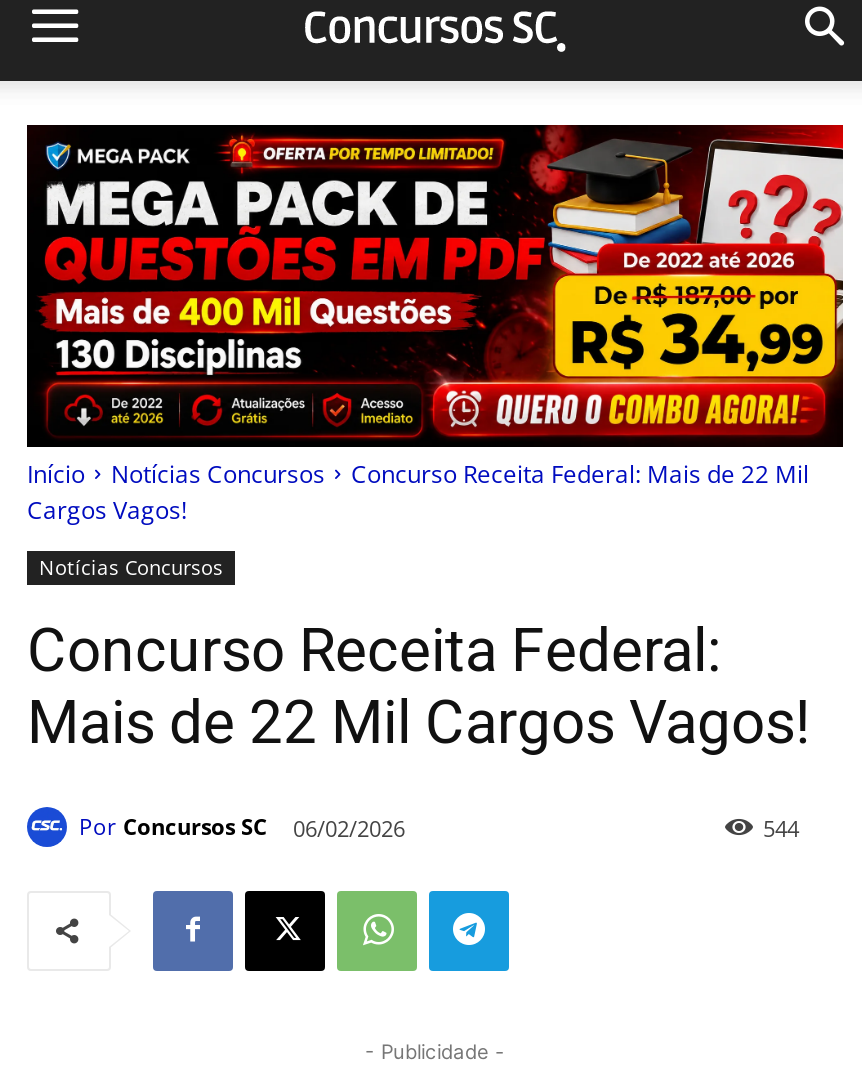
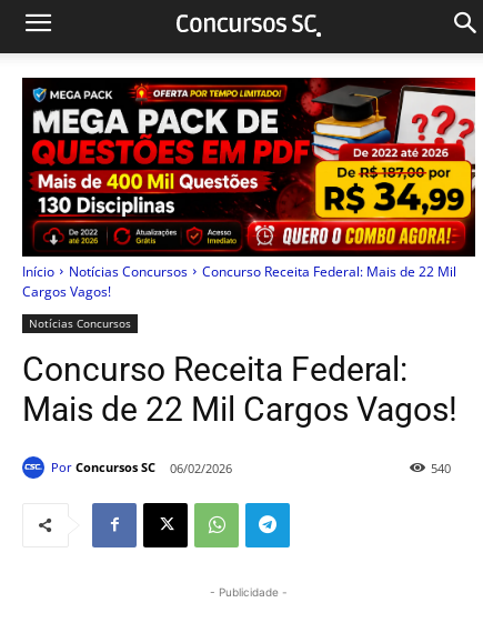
[763,813,799,843] 544 -> [431,460,451,476] 540

